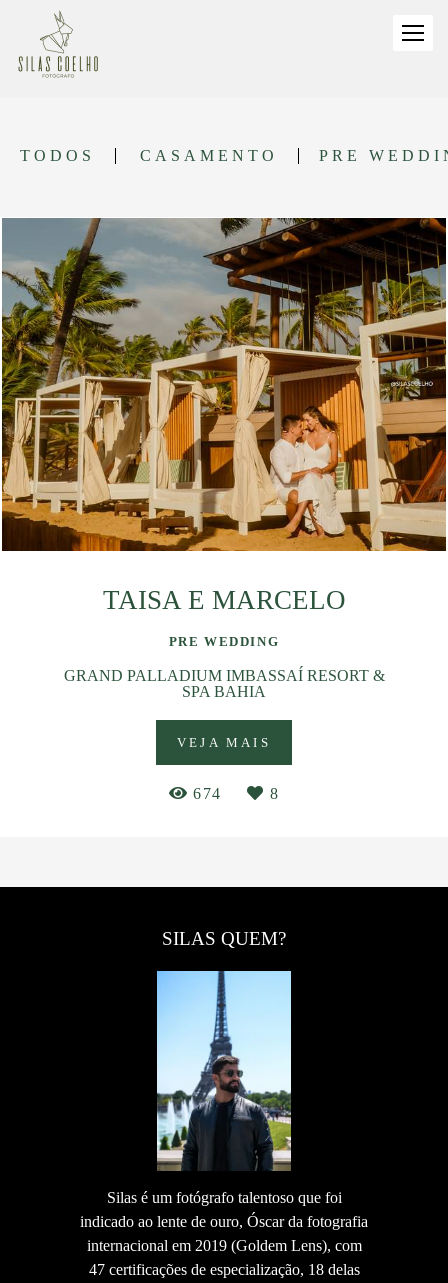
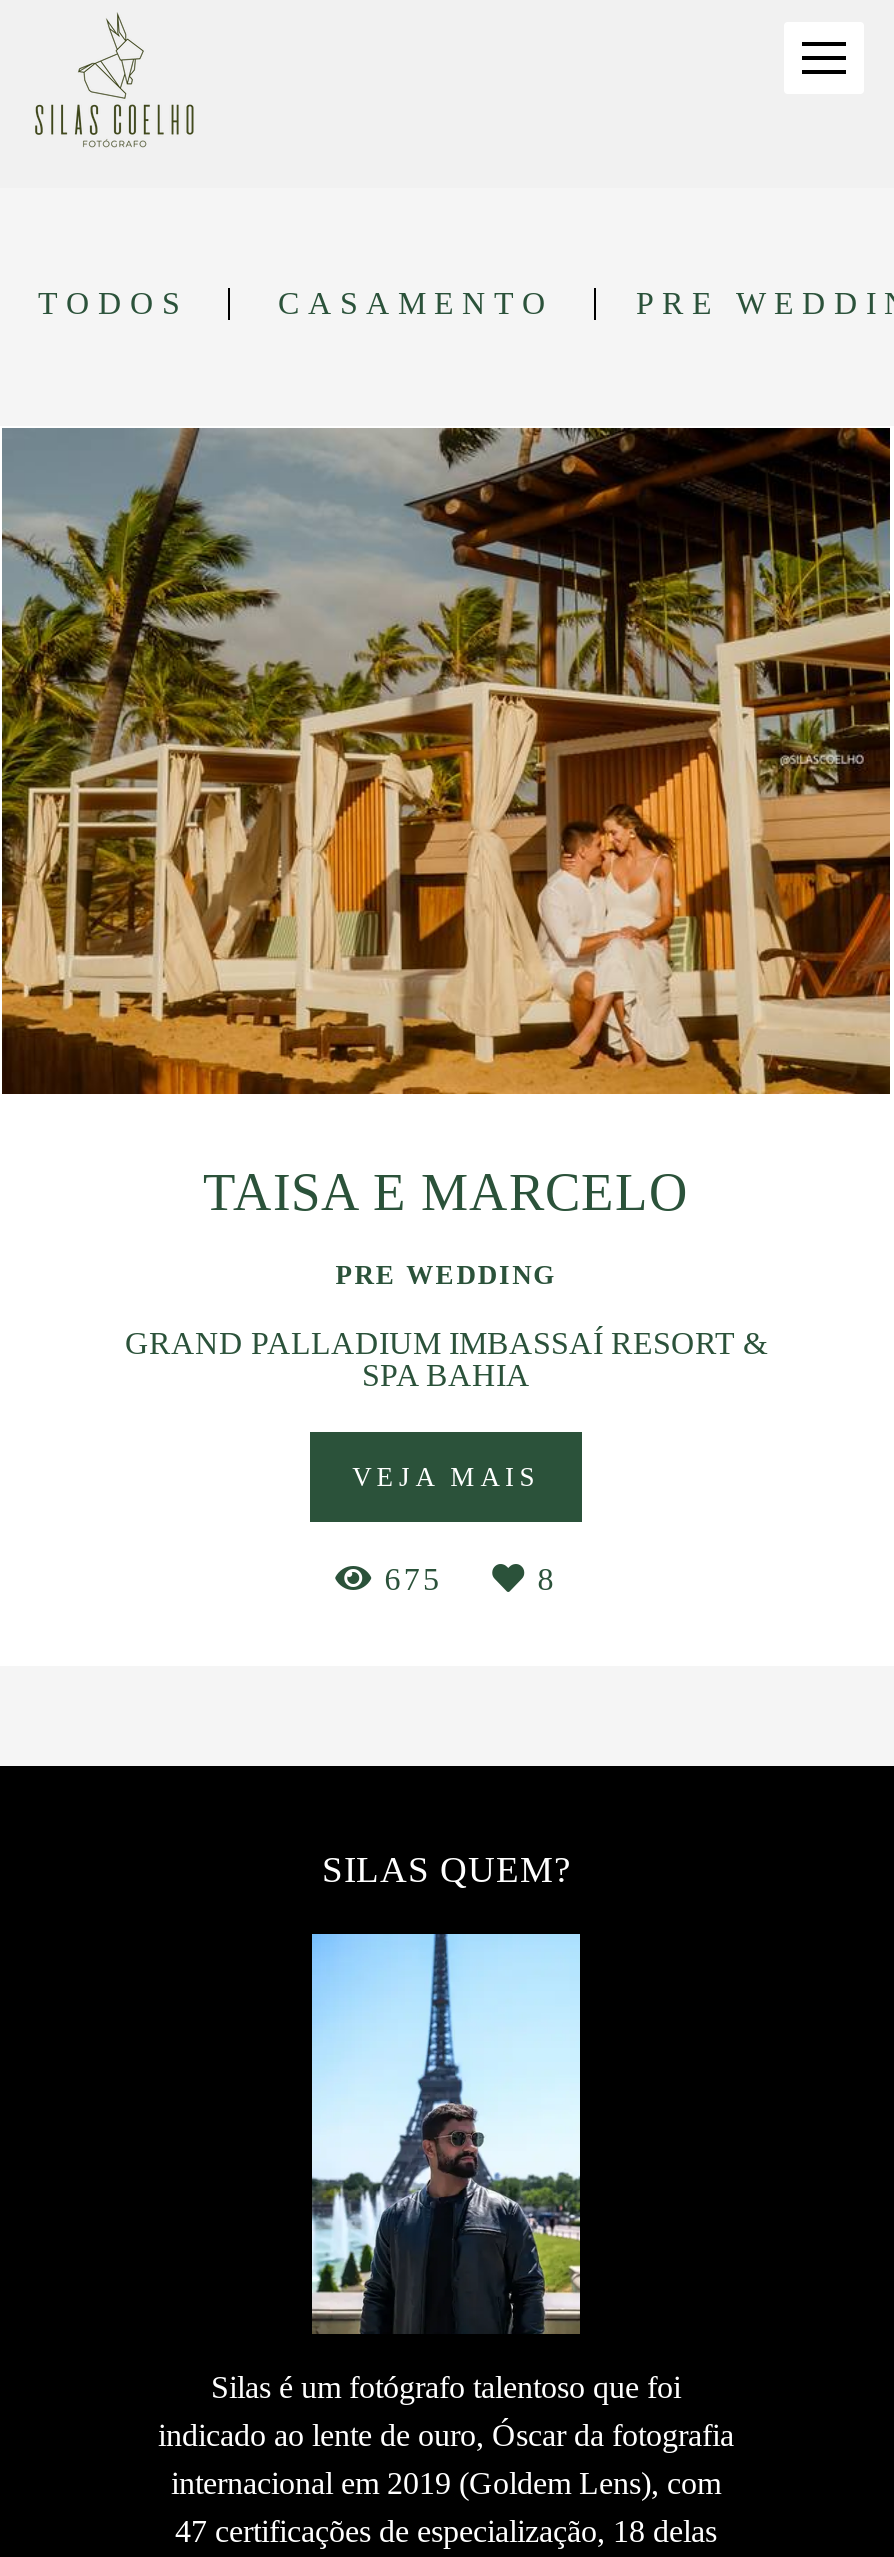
[193,785,222,802] 674 -> [385,1562,442,1596] 675

